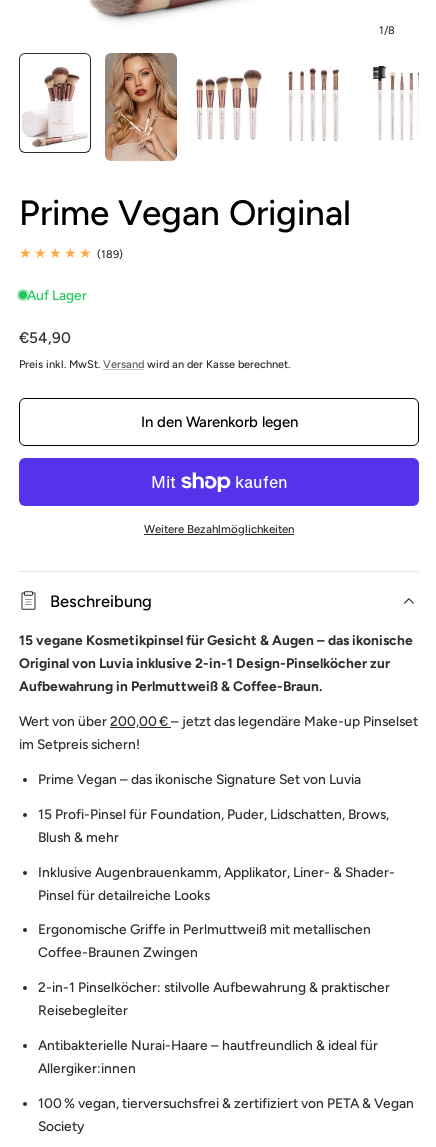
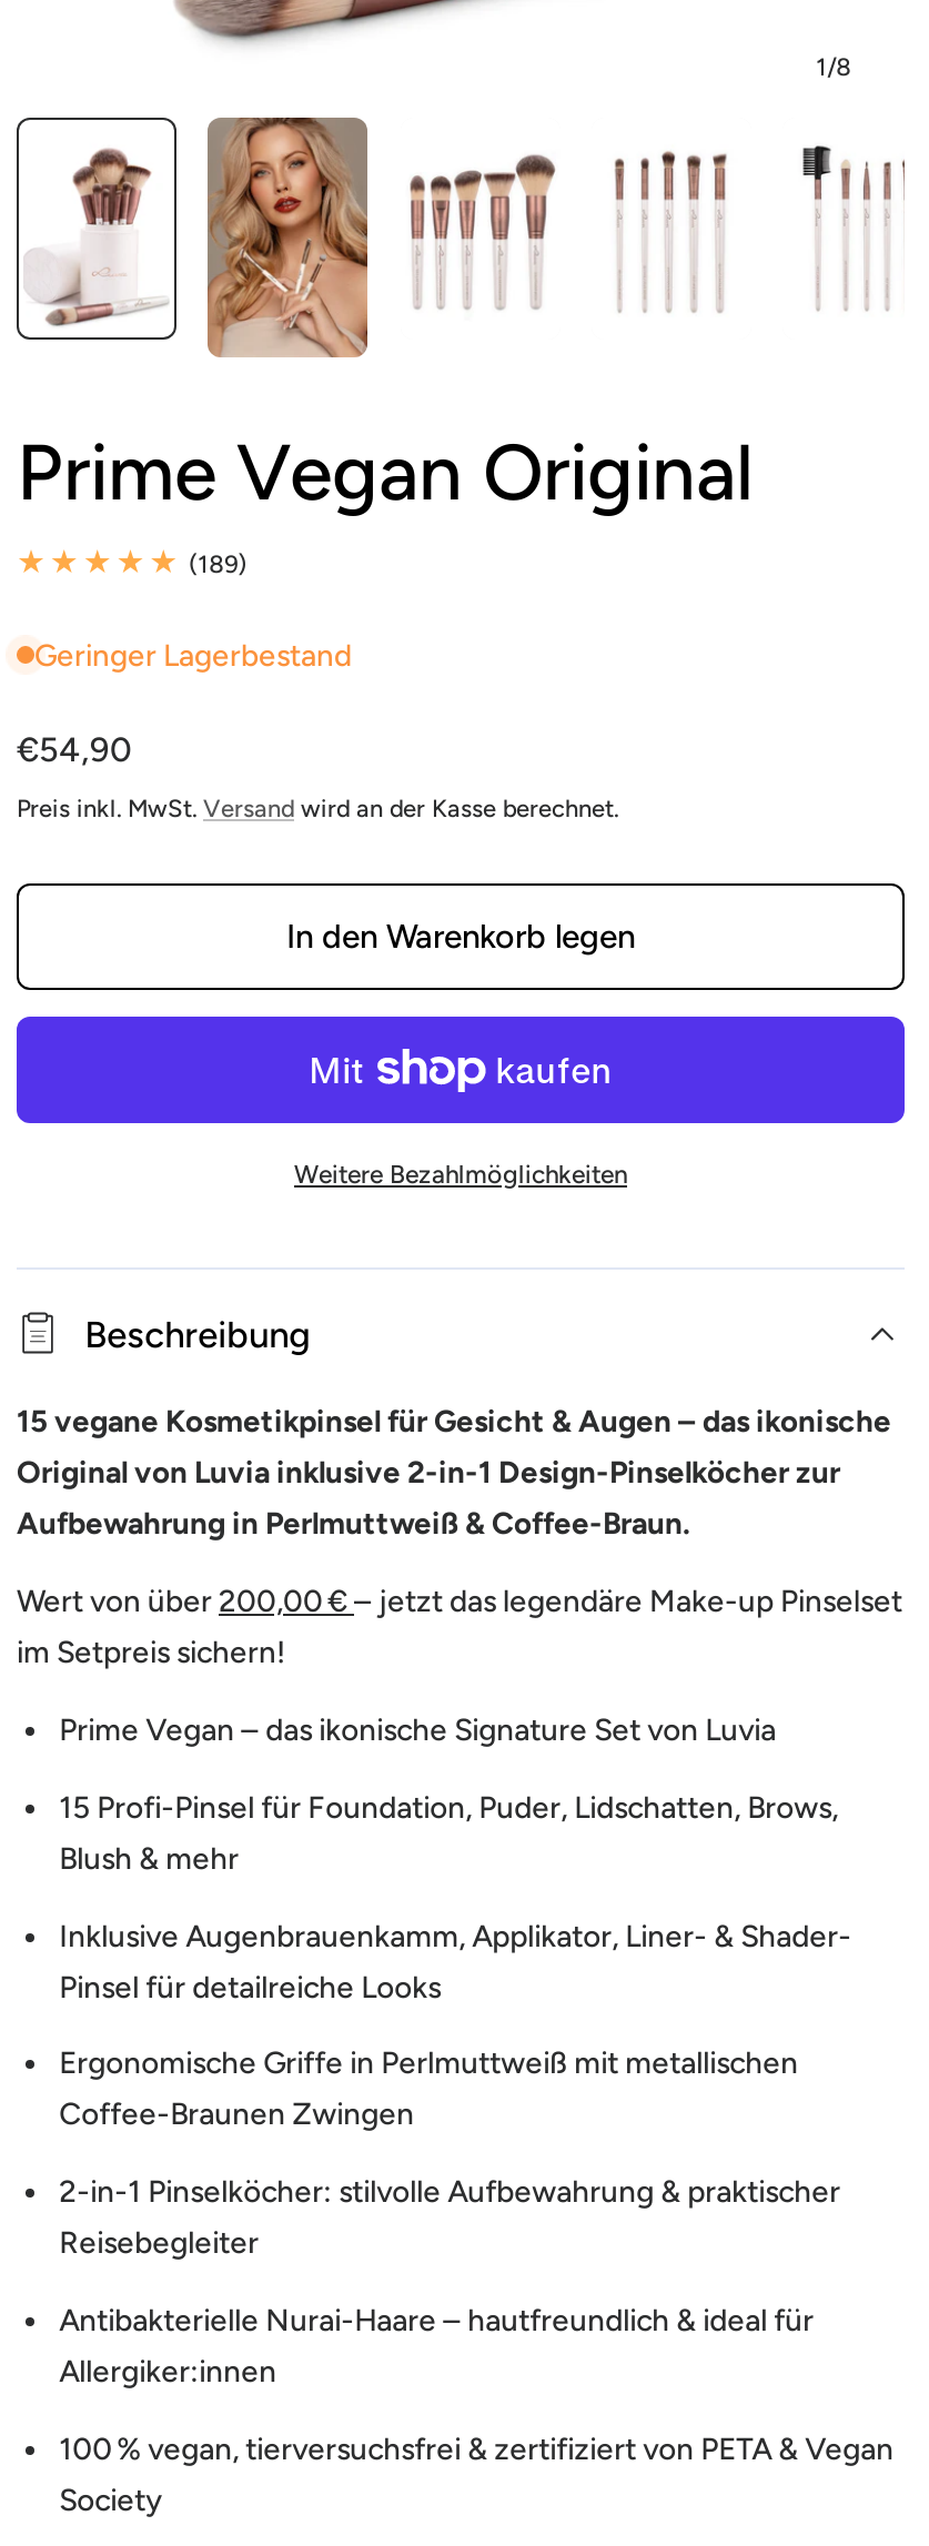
[27,287,87,303] Auf Lager -> [34,637,352,672] Geringer Lagerbestand

